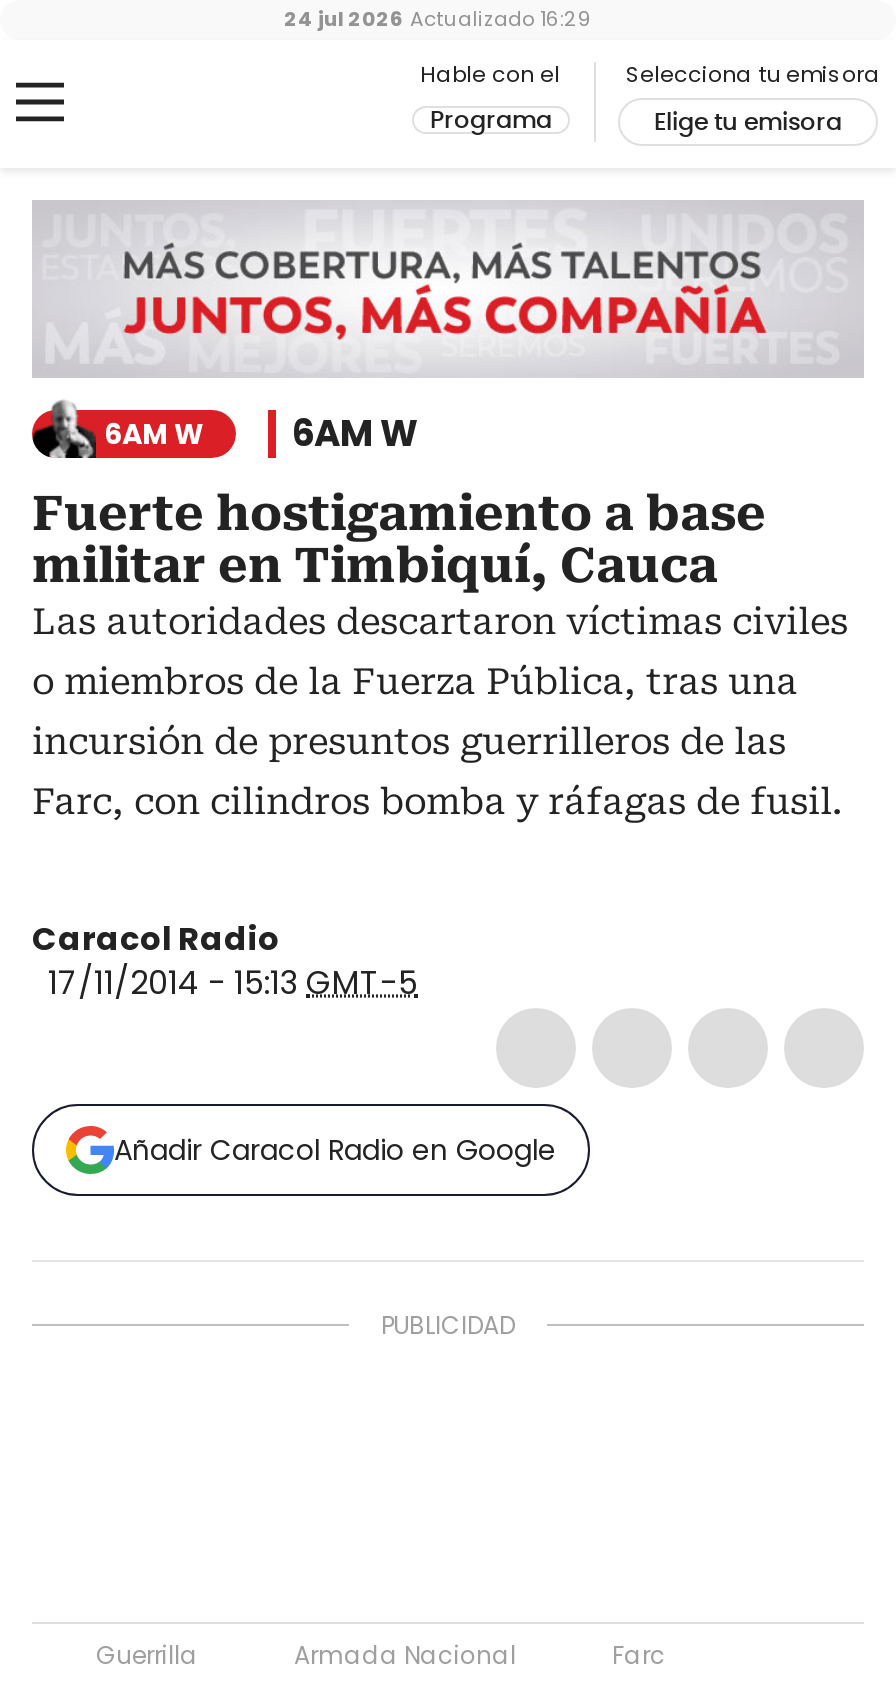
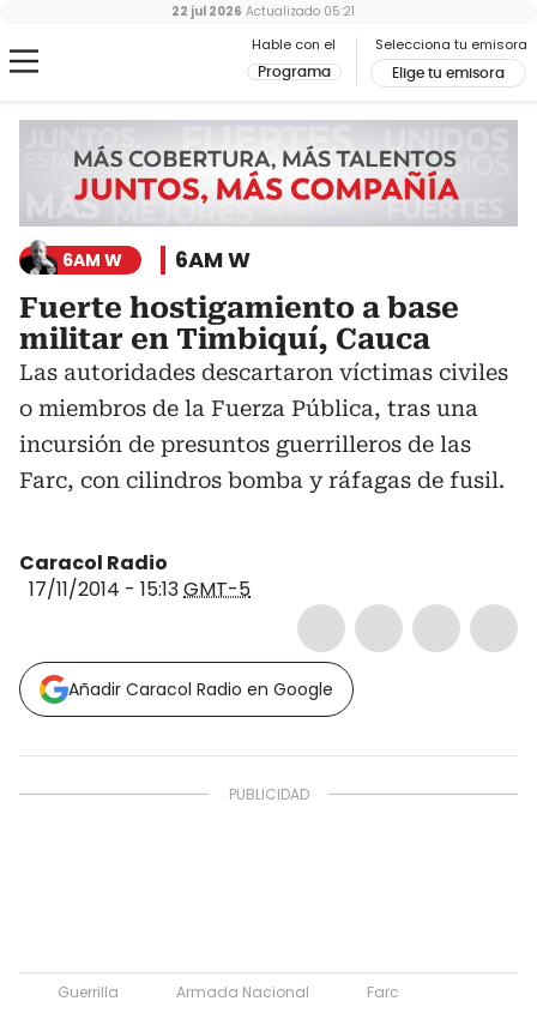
[284,4,592,34] 24 jul 2026 Actualizado 16:29 -> [171,2,354,20] 22 jul 2026 Actualizado 05:21

